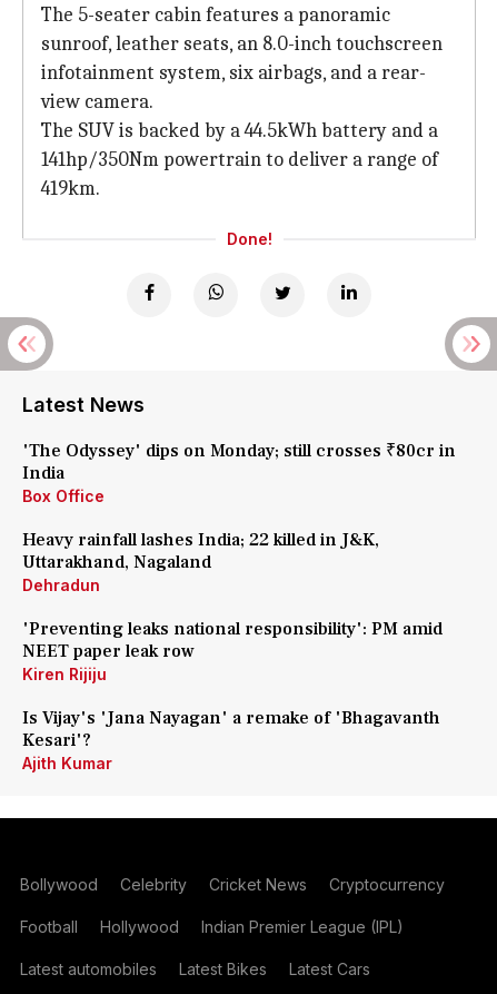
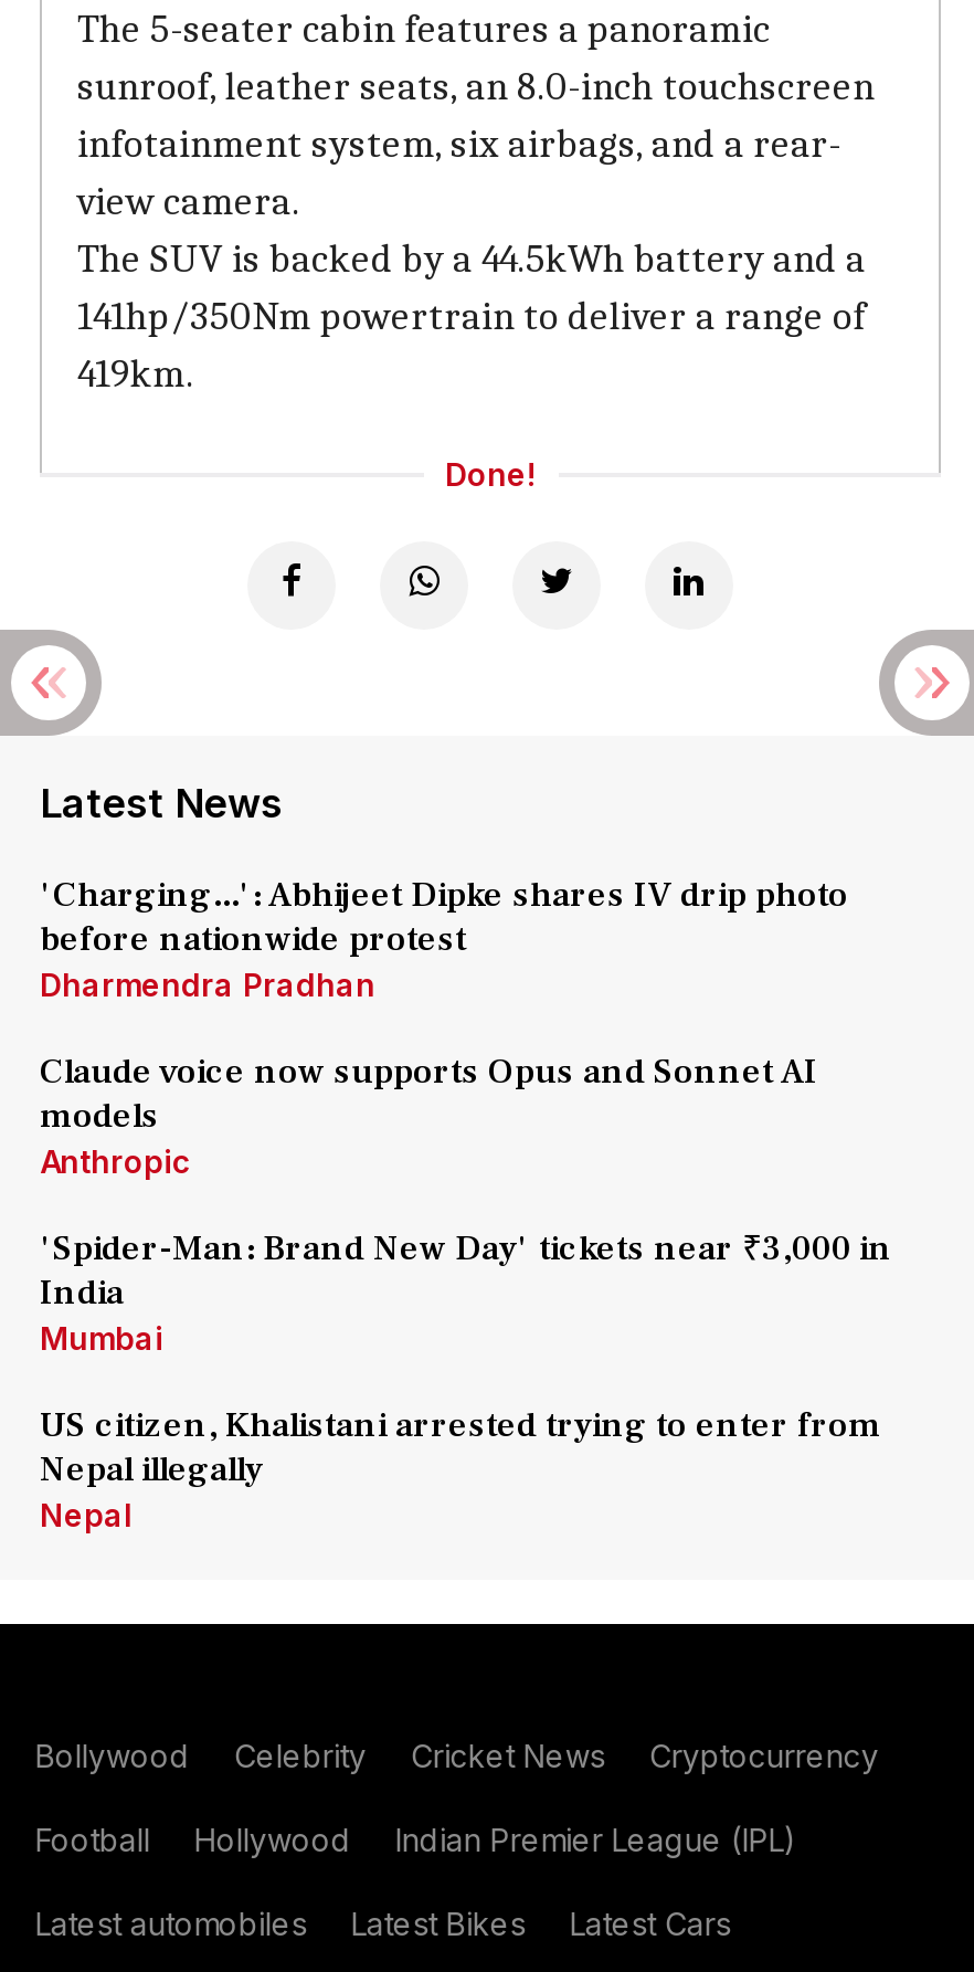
[22,440,456,462] 'The Odyssey' dips on Monday; still crosses ₹80cr in -> [40,873,892,1270] 'Charging...': Abhijeet Dipke shares IV drip photo | before nationwide protest | Dharmendra Pradhan | Claude voice now supports Opus and Sonnet AI | models | Anthropic | 'Spider-Man: Brand New Day' tickets near ₹3,000 in
moved [22,462,64,484] -> [40,1270,124,1315]: India
[22,486,443,772] Box Office | Heavy rainfall lashes India; 22 killed in J&K, | Uttarakhand, Nagaland | Dehradun | 'Preventing leaks national responsibility': PM amid | NEET paper leak row | Kiren Rijiju | Is Vijay's 'Jana Nayagan' a remake of 'Bhagavanth | Kesari'? | Ajith Kumar -> [40,1319,881,1533] Mumbai | US citizen, Khalistani arrested trying to enter from | Nepal illegally | Nepal

